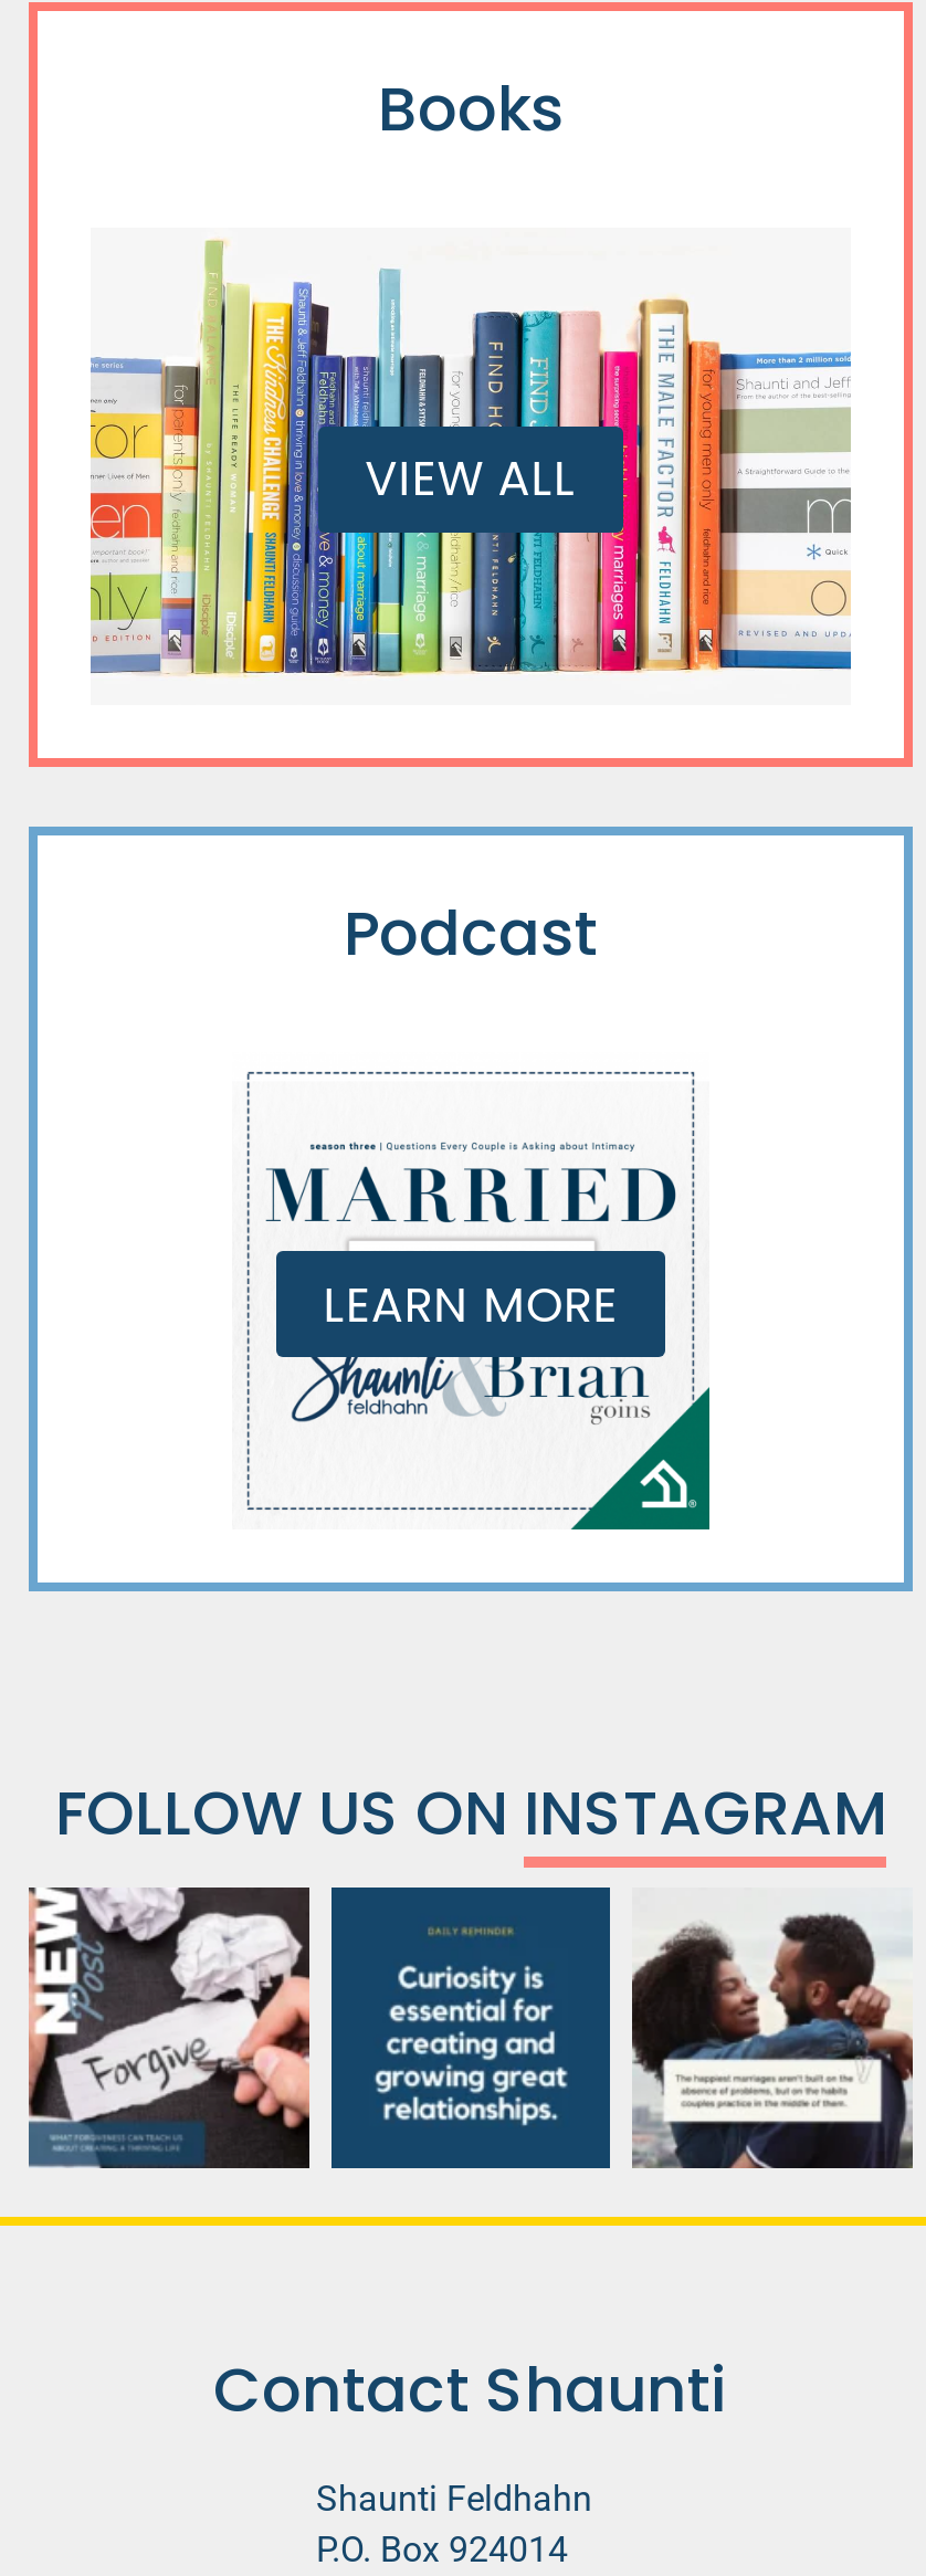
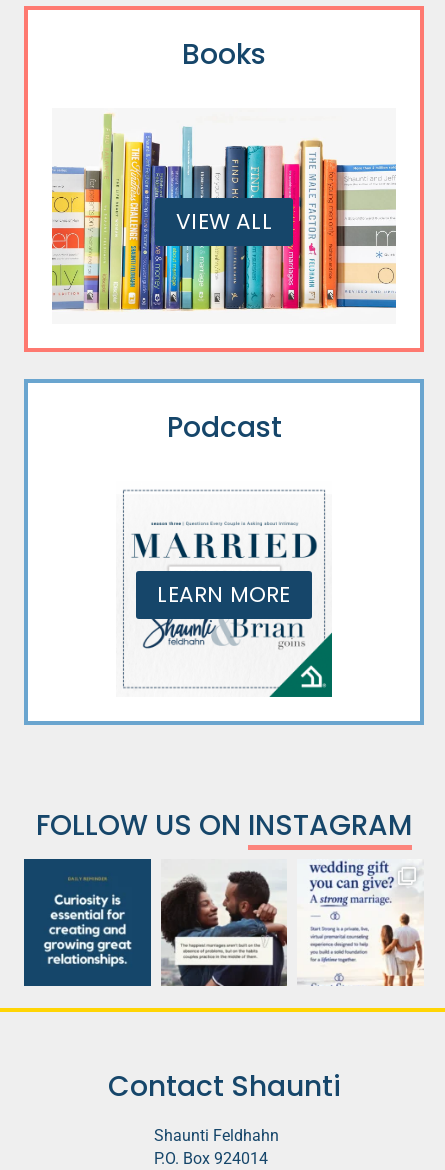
[27,1885,312,2168] [image] -> [23,858,152,986] [image]
[329,1883,612,2170] [image] -> [160,858,288,987] [image]
[630,1894,915,2170] [image] -> [297,860,424,987] [image]

